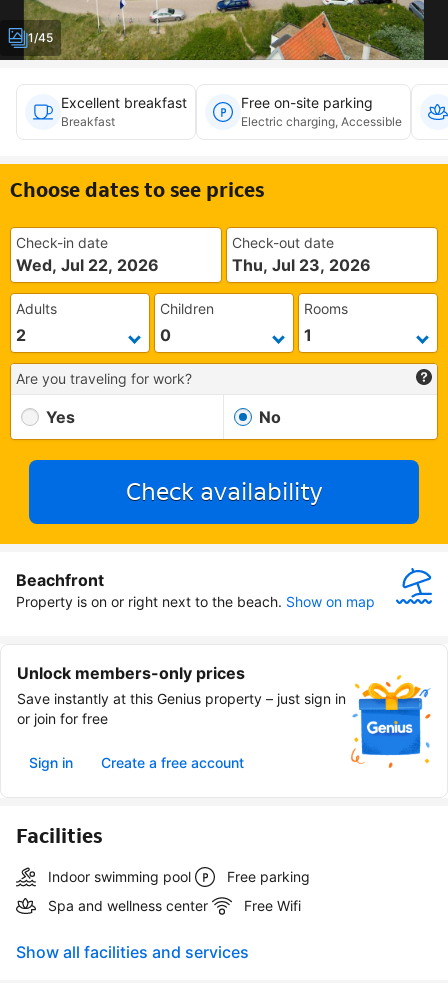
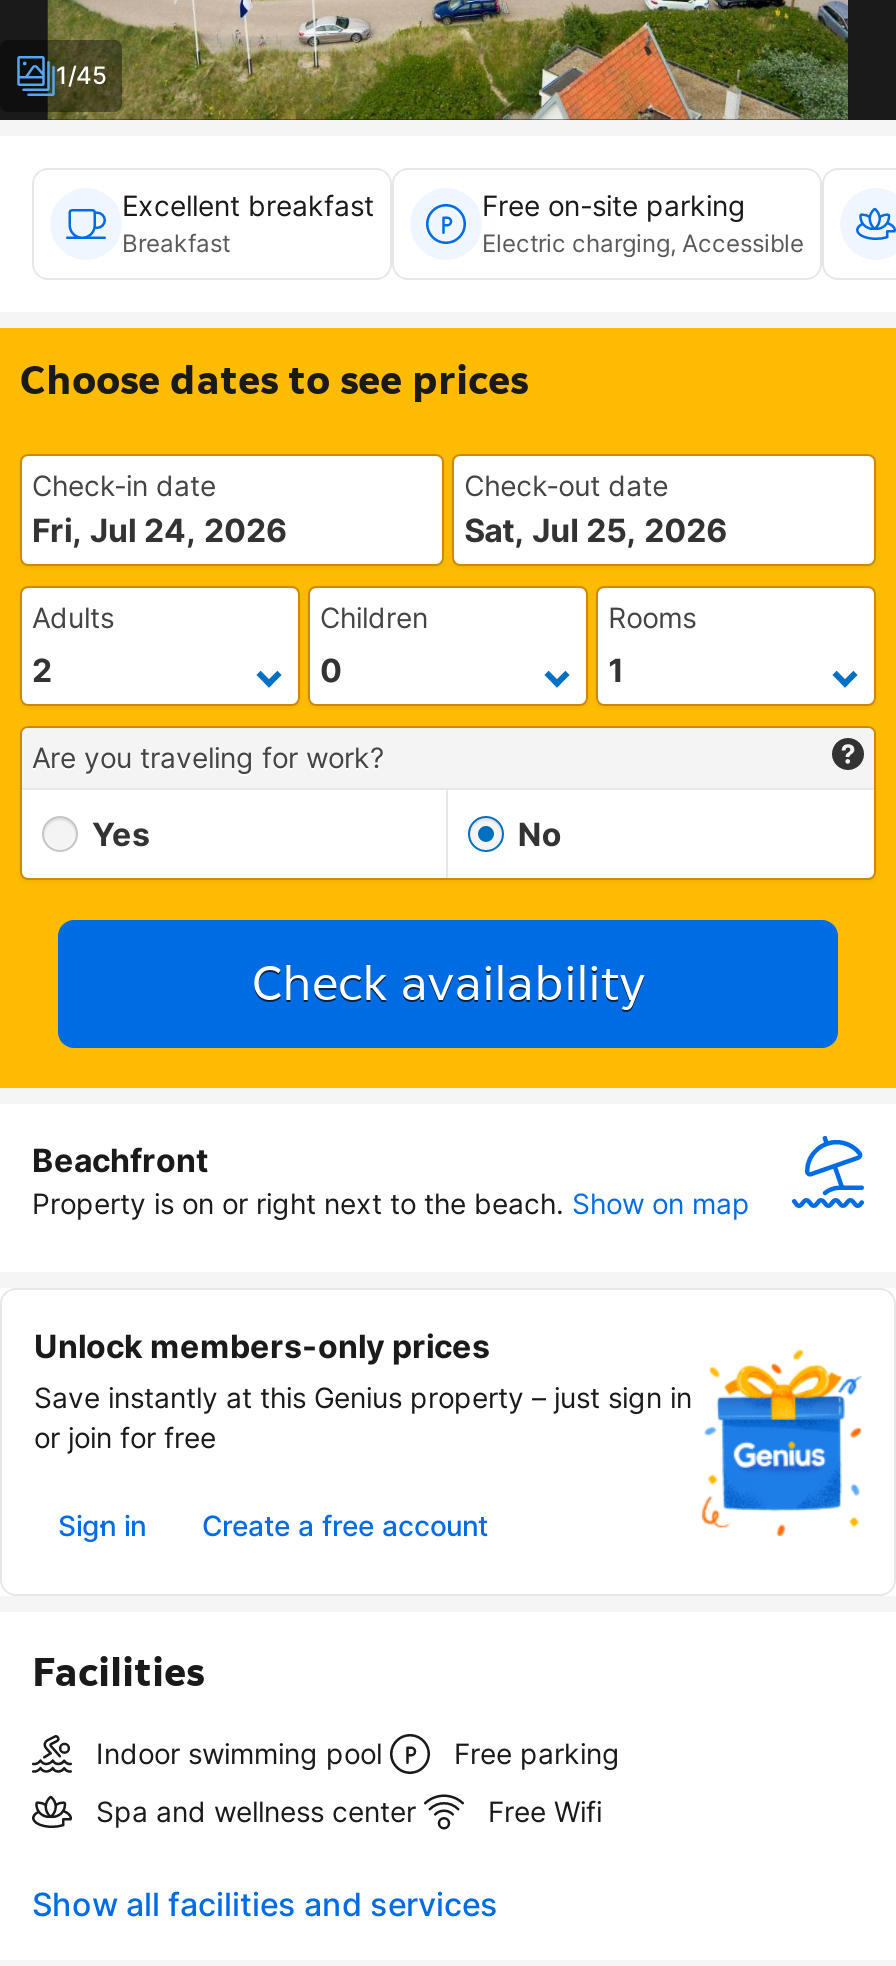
[16,255,159,275] Wed, Jul 22, 2026 -> [32,510,288,550] Fri, Jul 24, 2026
[232,255,371,275] Thu, Jul 23, 2026 -> [464,510,728,550] Sat, Jul 25, 2026

